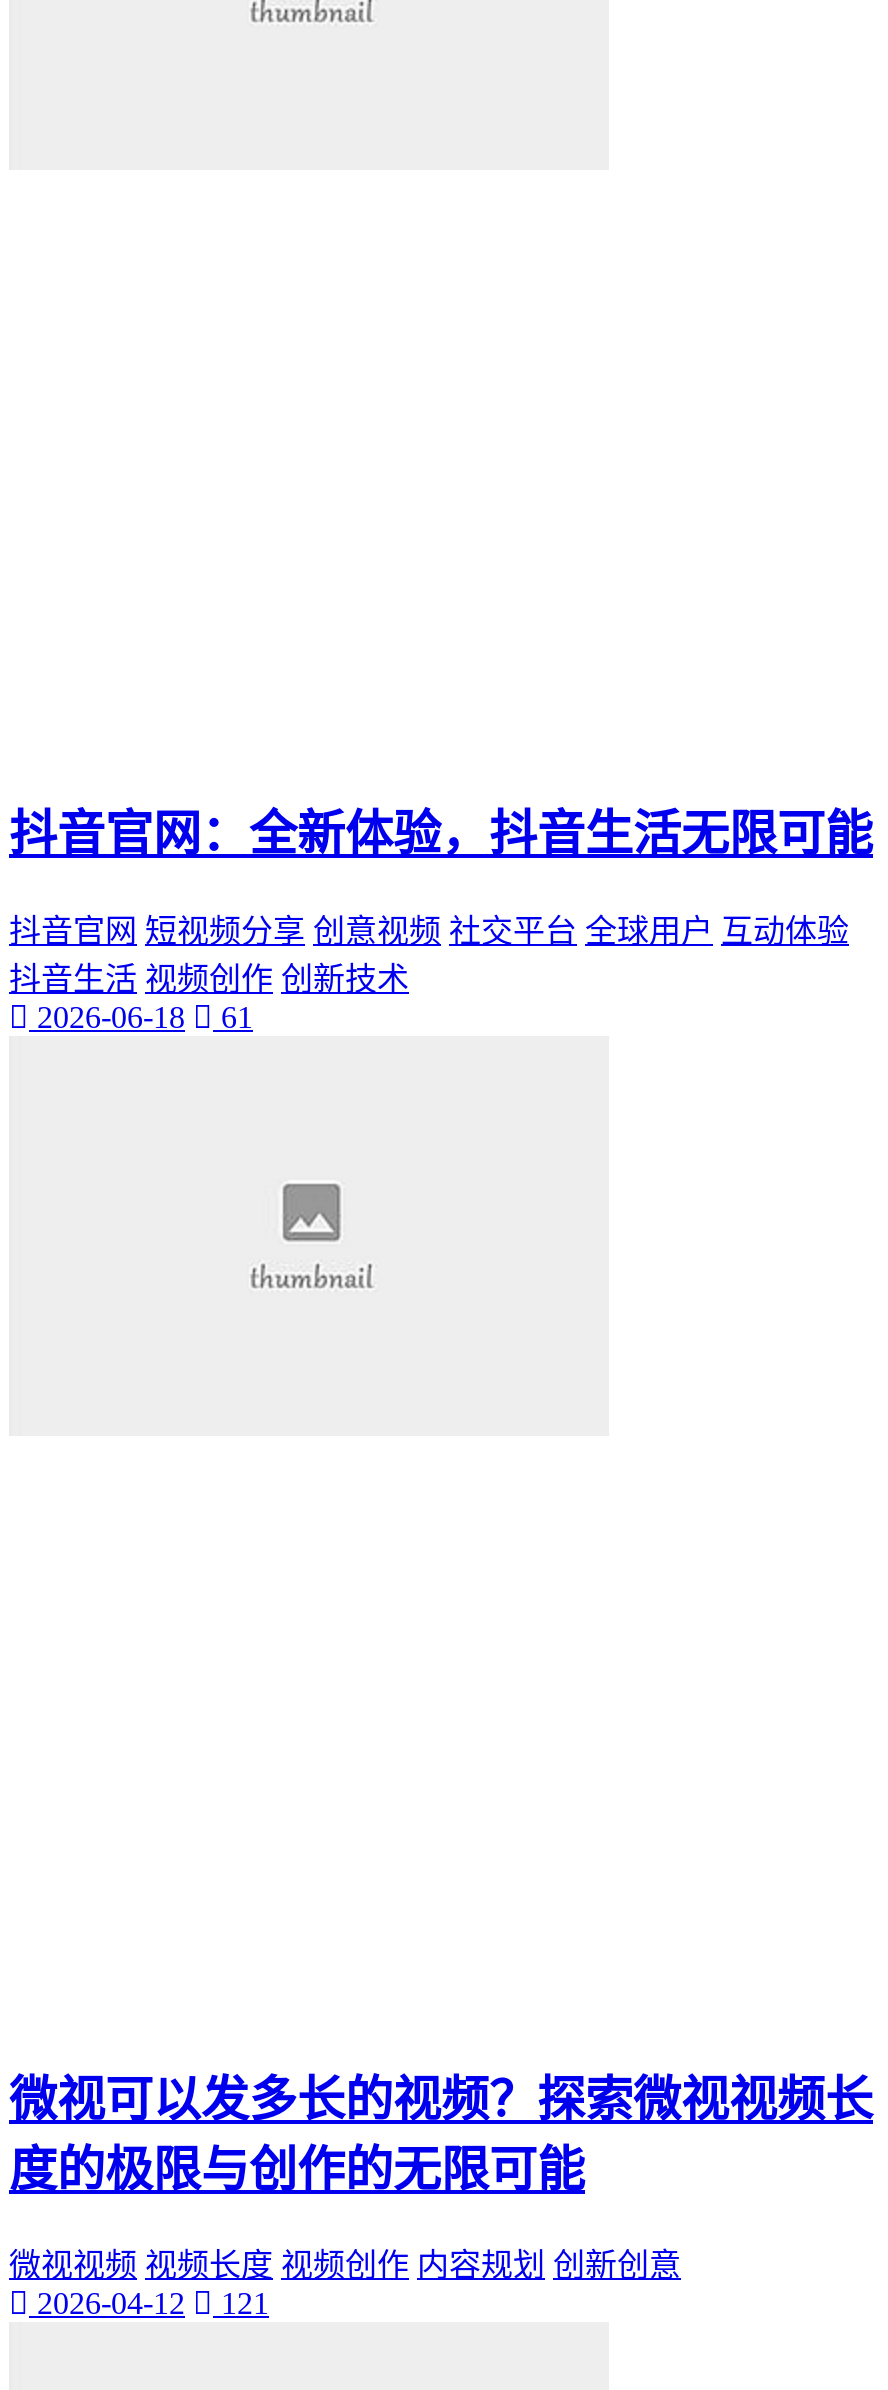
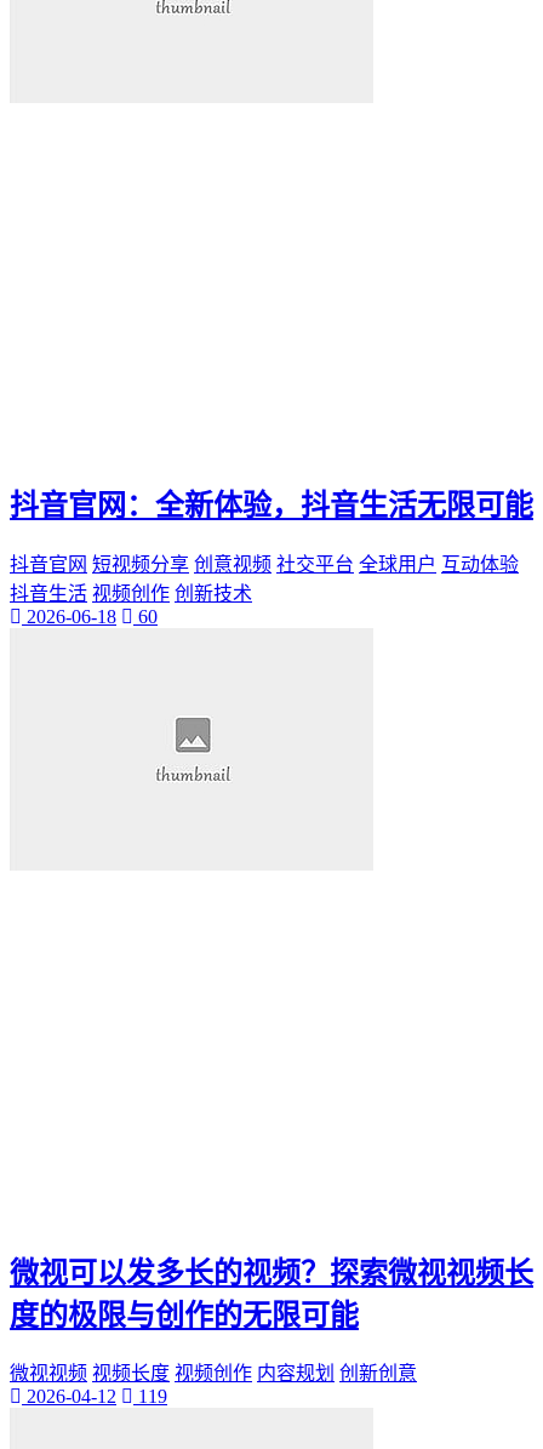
[213,999,253,1033] 61 -> [133,606,158,627] 60
[213,2287,269,2321] 121 -> [133,1387,167,1407] 119

